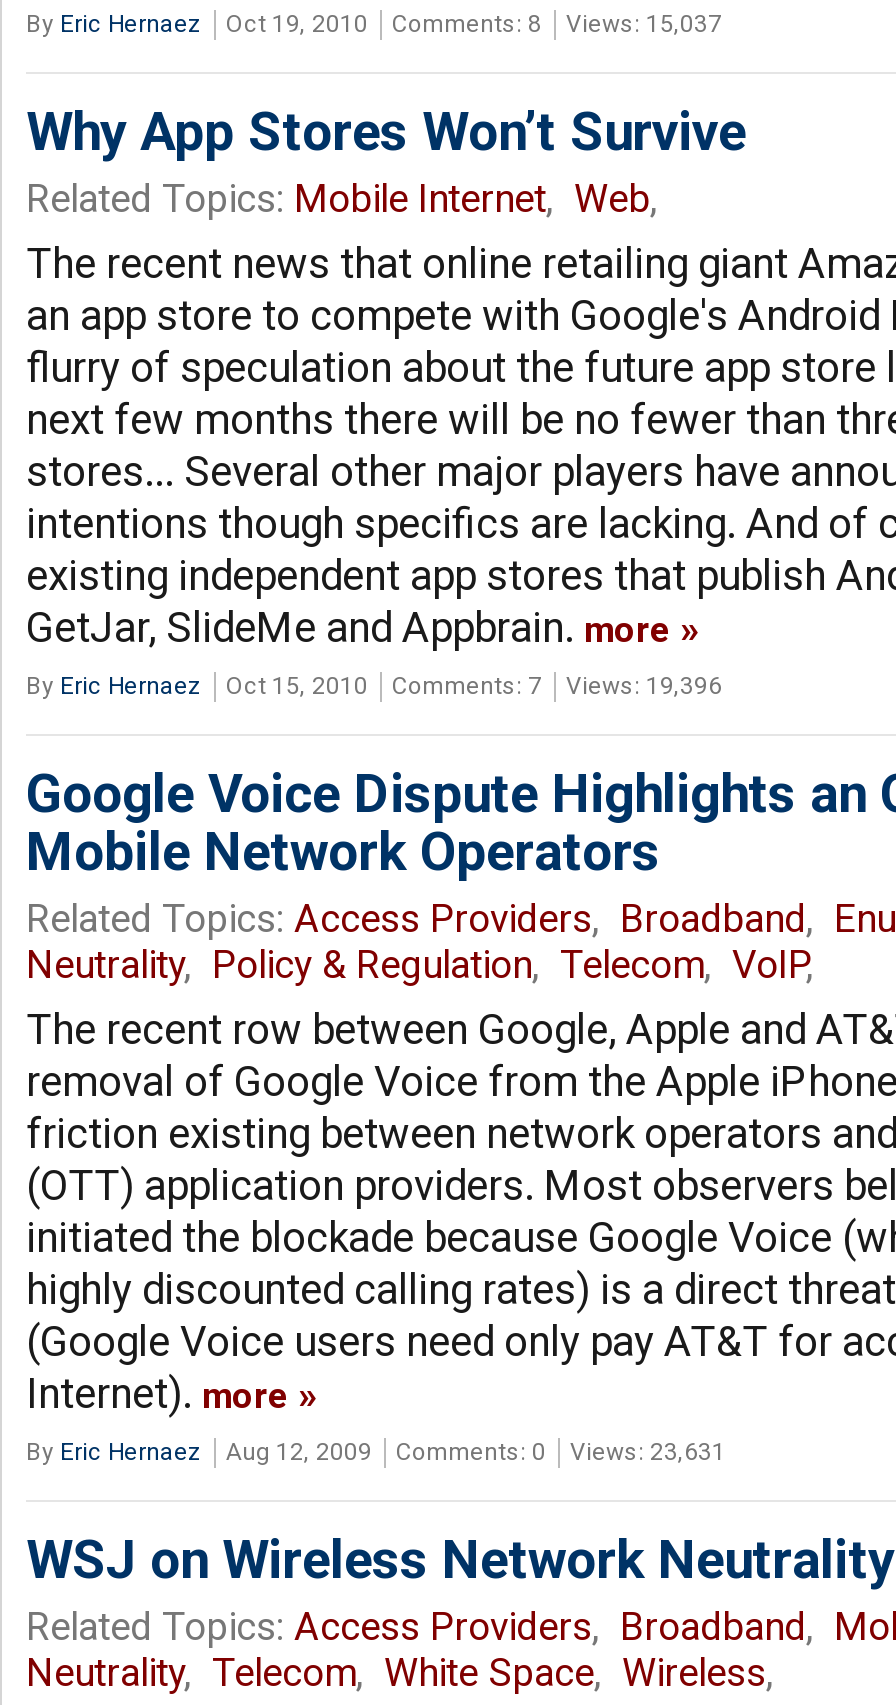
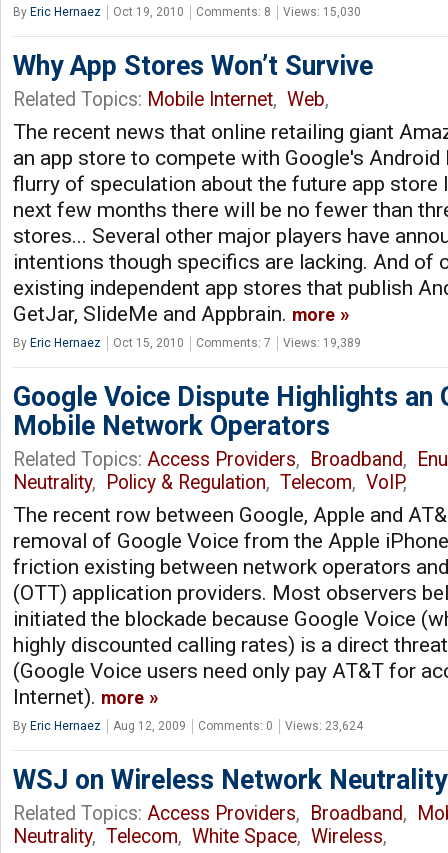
[26,10,722,38] By Eric Hernaez Oct 19, 2010 Comments: 8 Views: 15,037 -> [13,5,361,19] By Eric Hernaez Oct 19, 2010 Comments: 8 Views: 15,030
[26,672,722,700] By Eric Hernaez Oct 15, 2010 Comments: 7 Views: 19,396 -> [13,336,361,350] By Eric Hernaez Oct 15, 2010 Comments: 7 Views: 19,389
[26,1438,726,1466] By Eric Hernaez Aug 12, 2009 Comments: 0 Views: 23,631 -> [13,719,363,733] By Eric Hernaez Aug 12, 2009 Comments: 0 Views: 23,624

